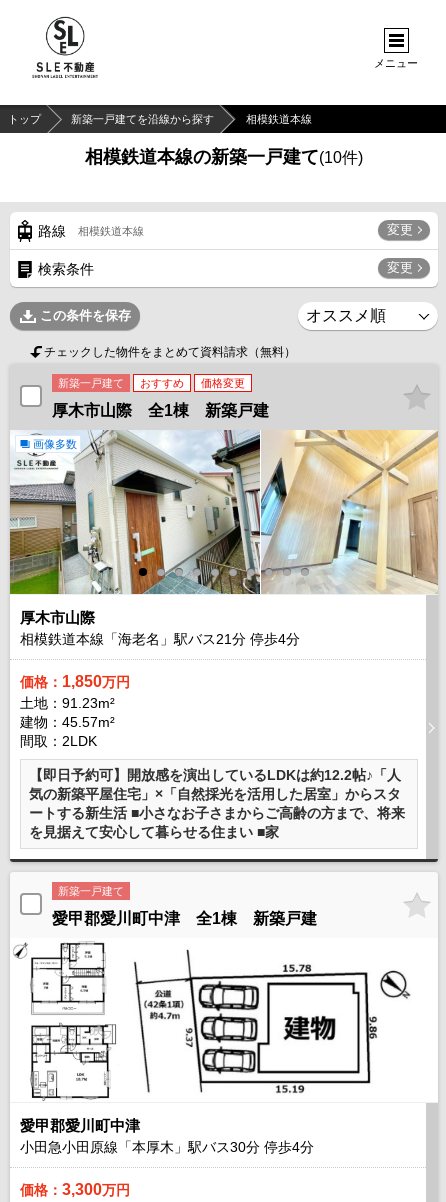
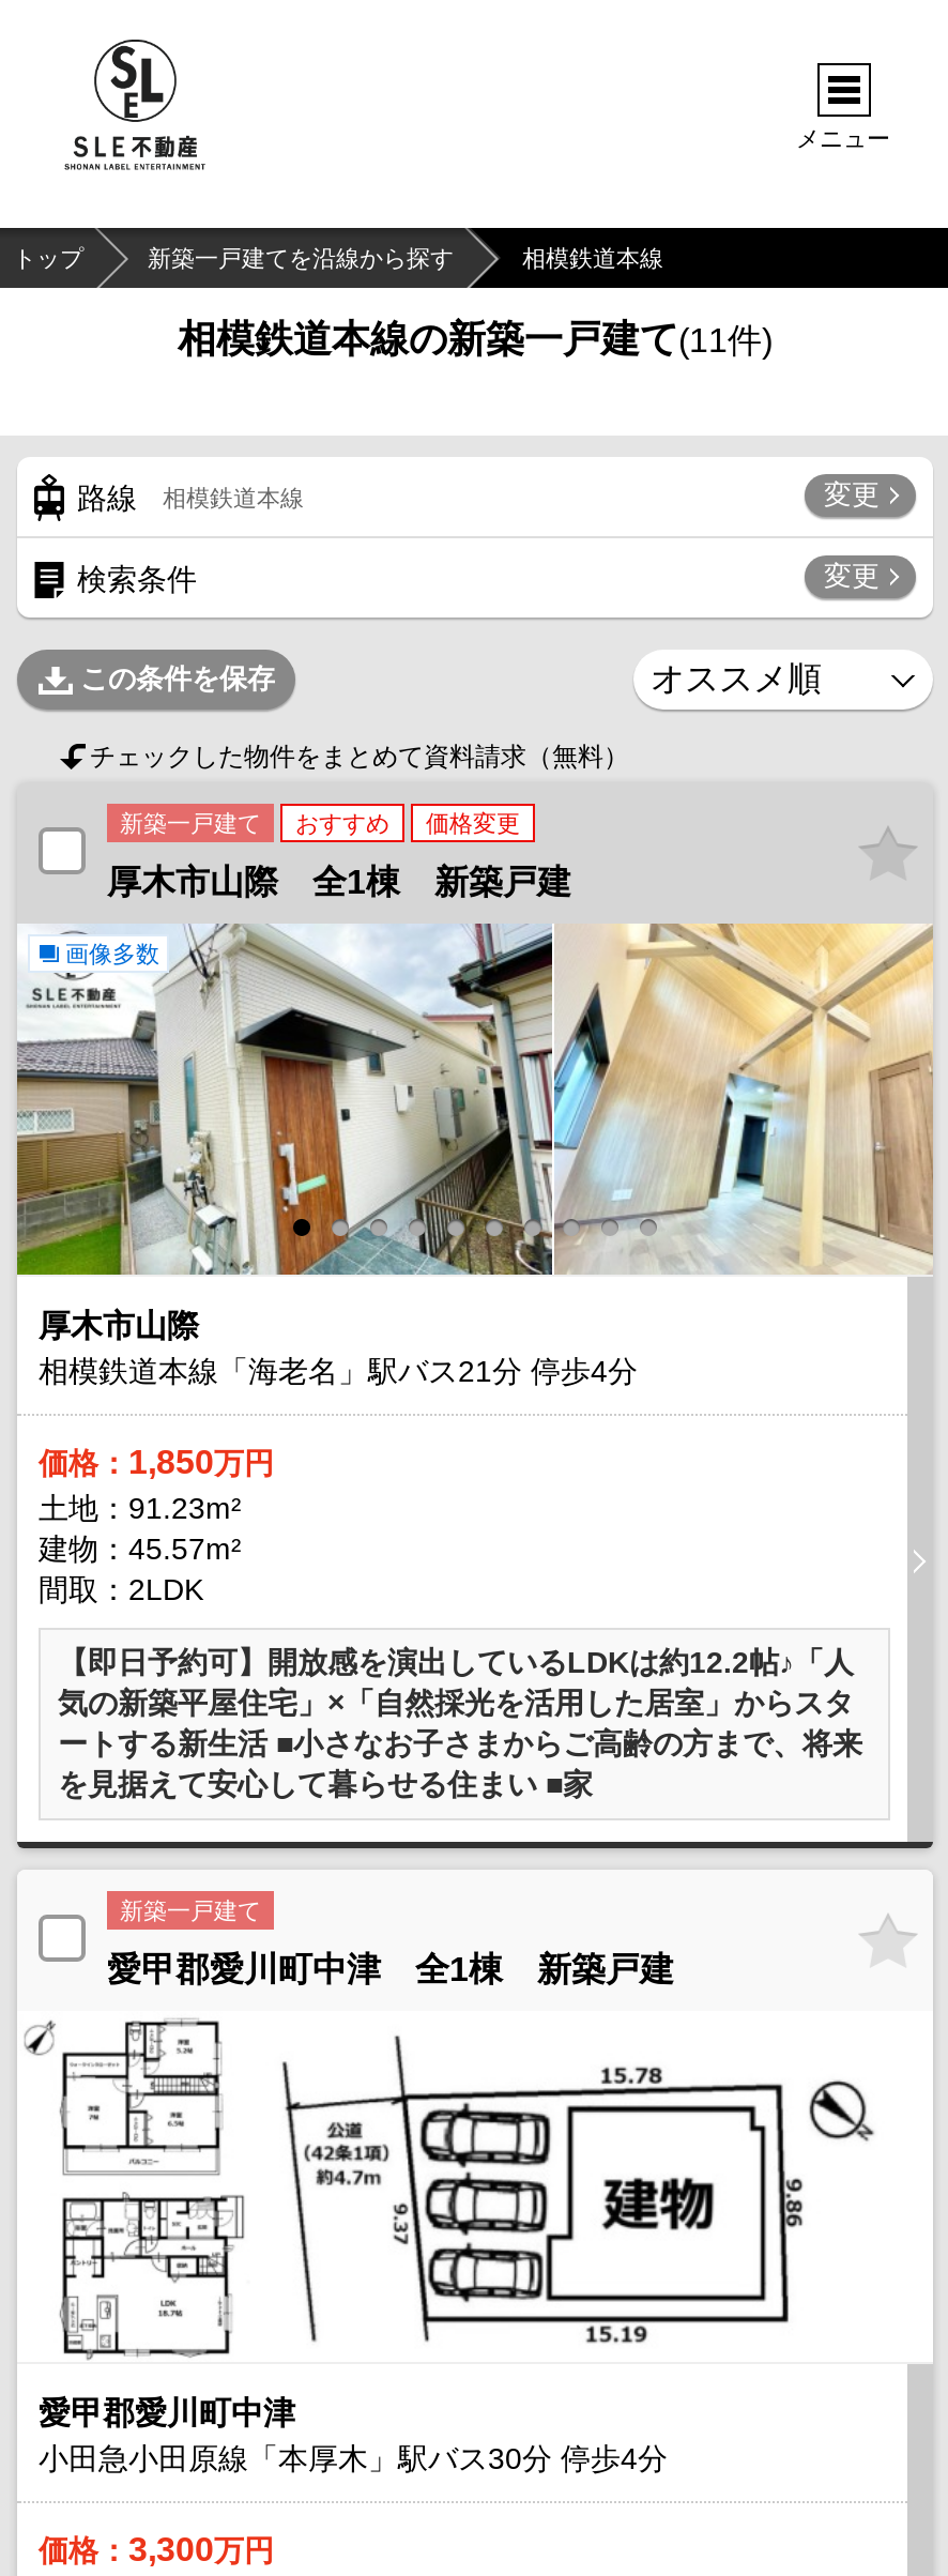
[85,147,363,167] 相模鉄道本線の新築一戸建て(10件) -> [178,318,773,361] 相模鉄道本線の新築一戸建て(11件)

